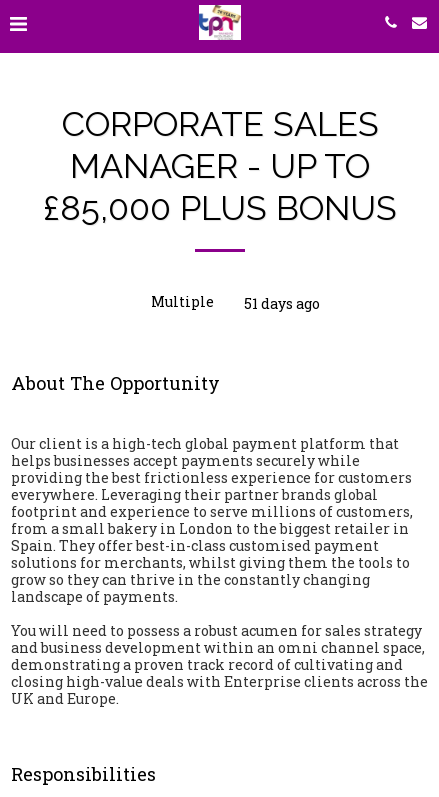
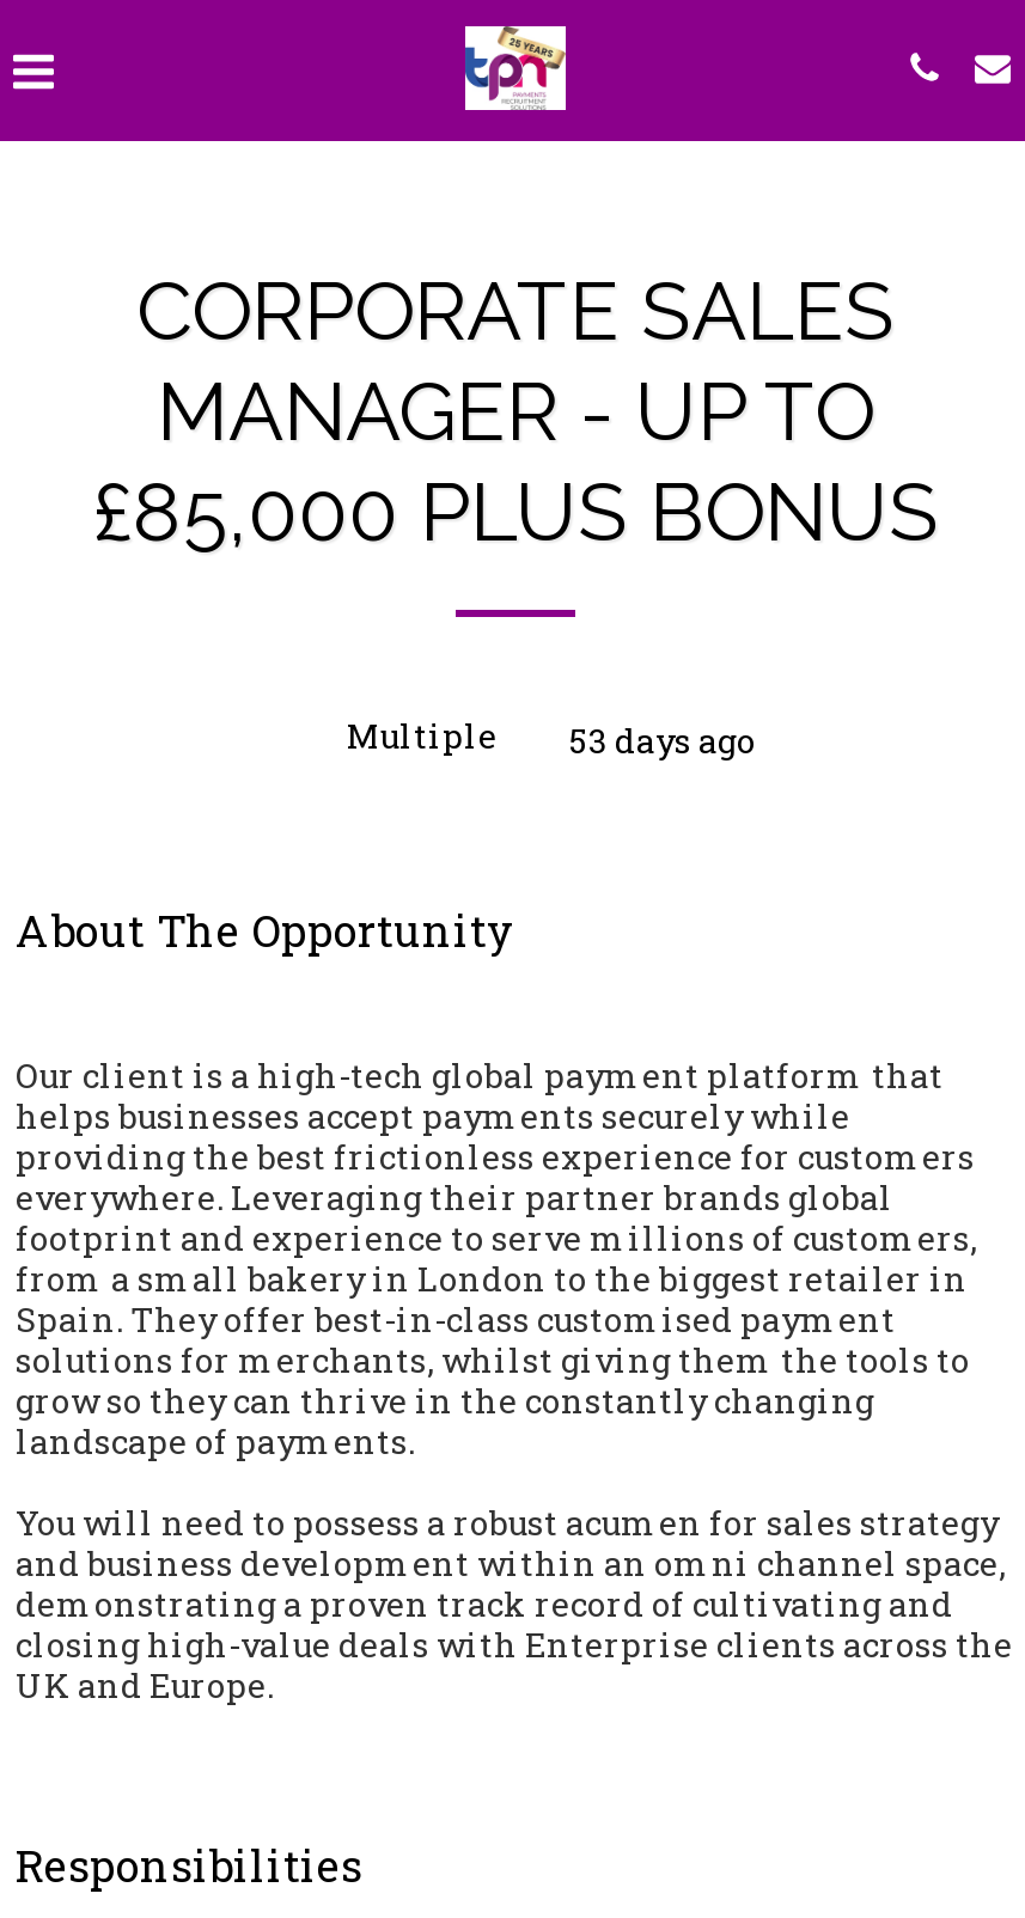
[150,292,319,313] Multiple 51 days ago -> [347,713,756,763] Multiple 53 days ago

